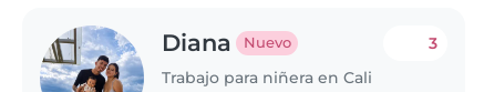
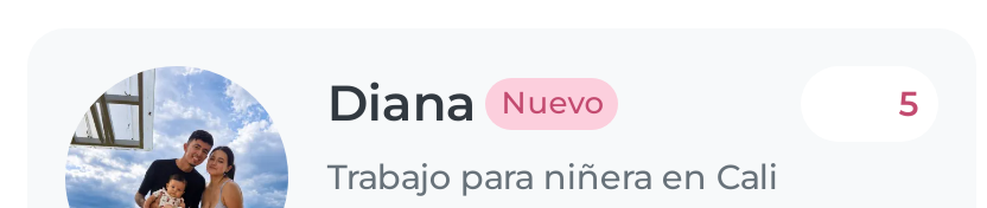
[429,33,438,53] 3 -> [899,82,917,125] 5

